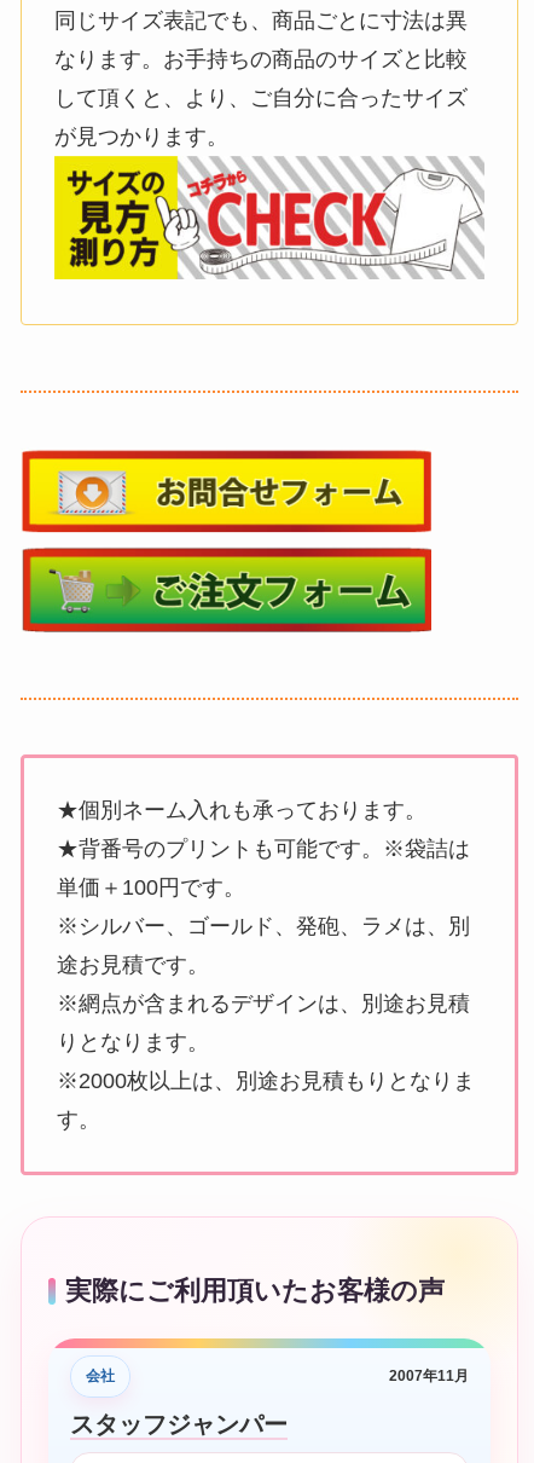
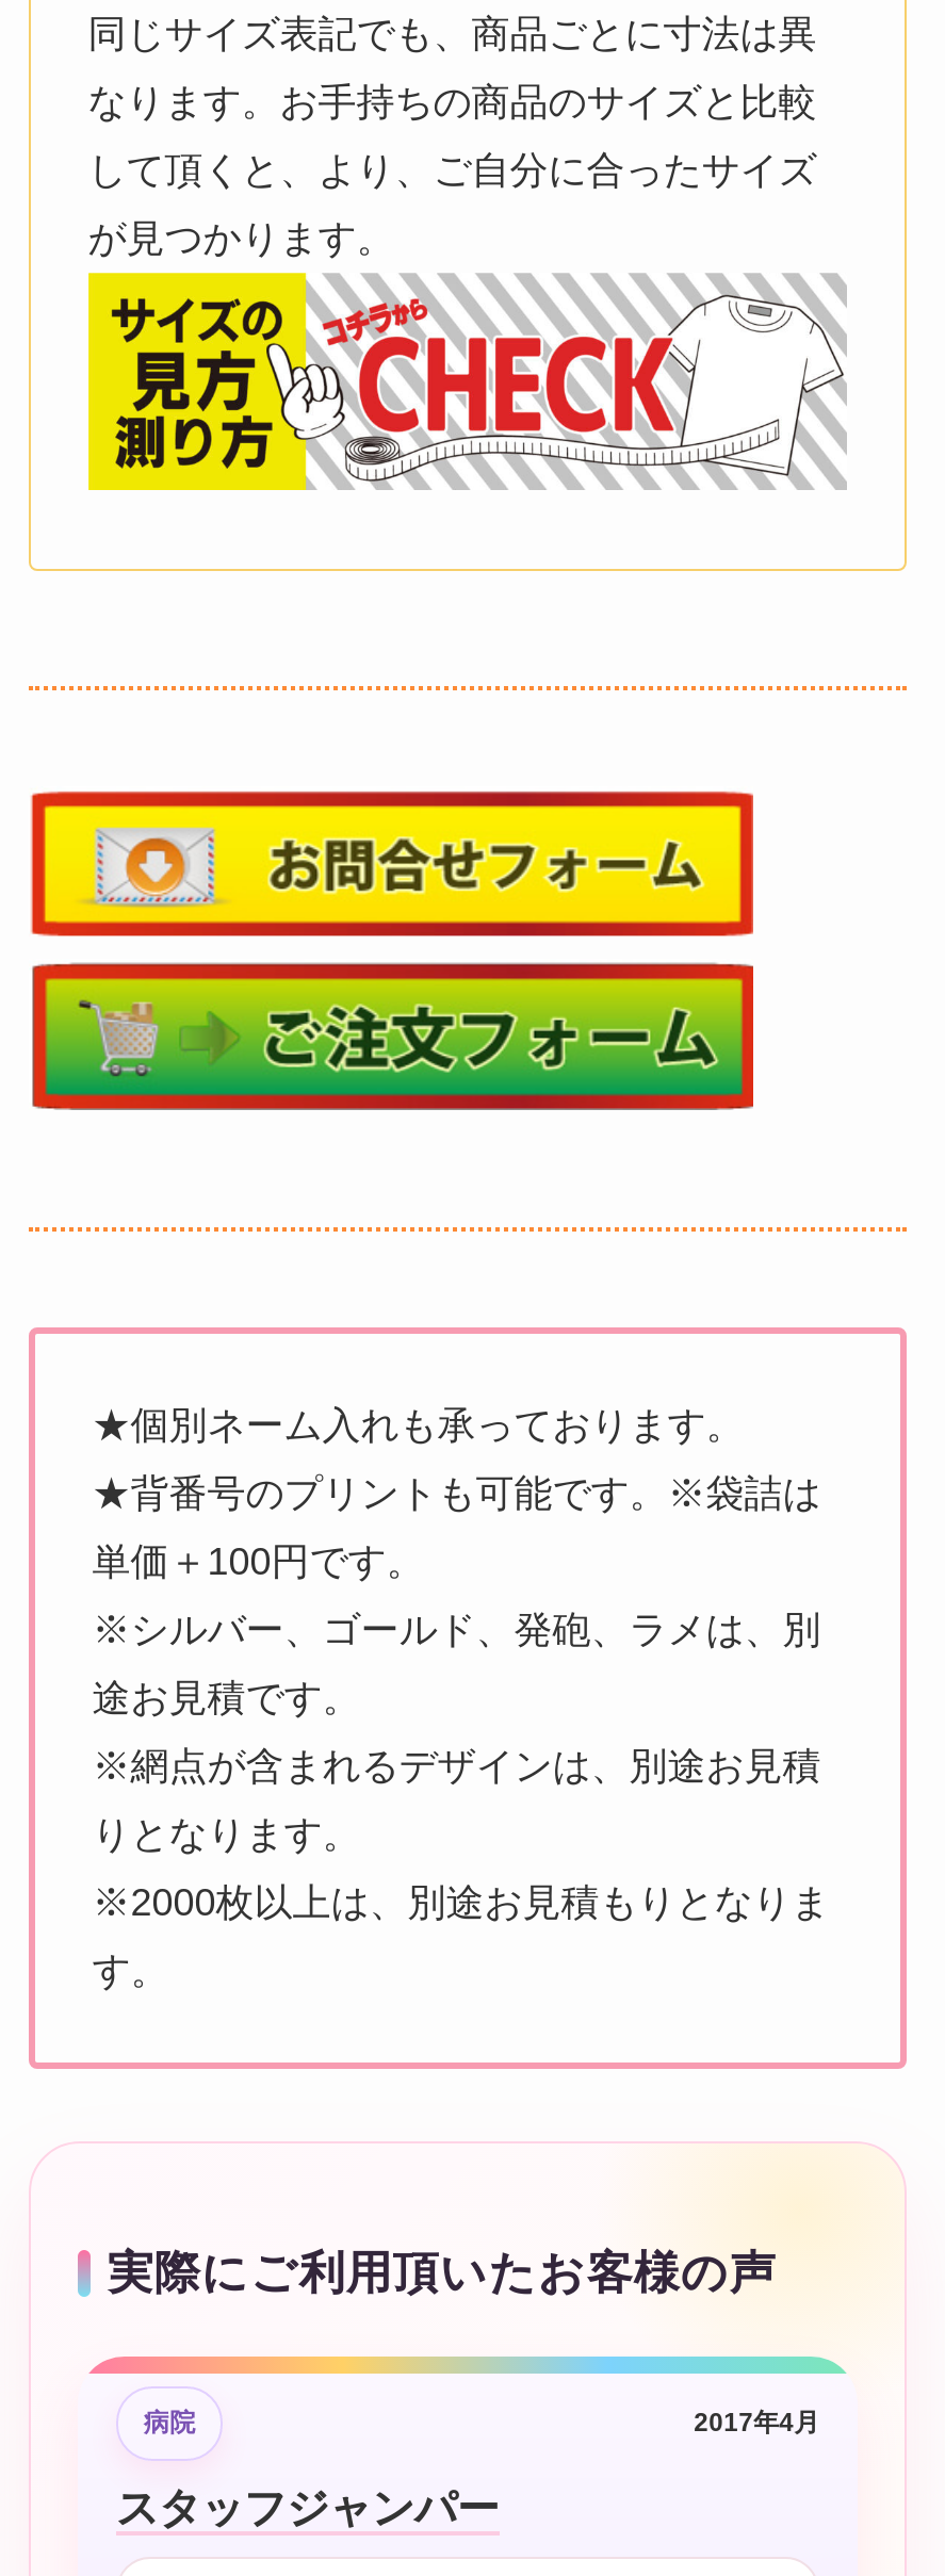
[86,1367,469,1384] 会社 | 2007年11月 -> [144,2407,819,2437] 病院 | 2017年4月

